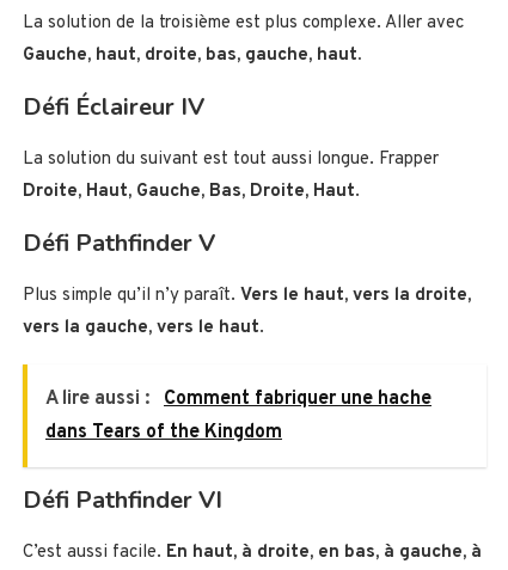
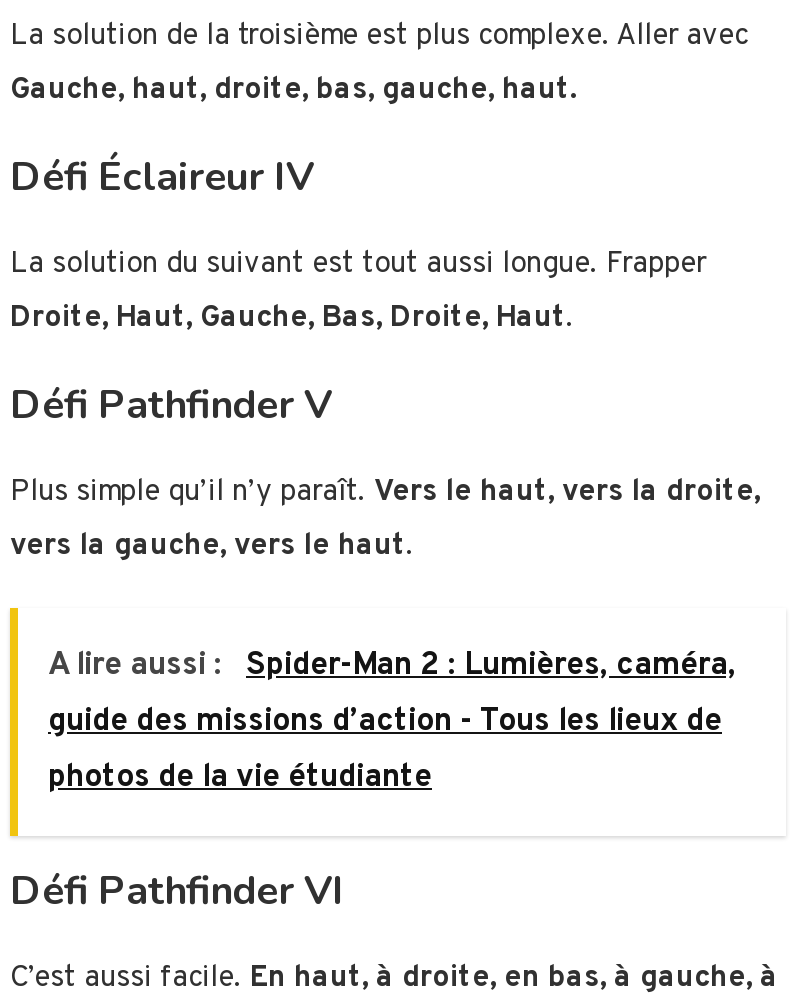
[45,387,432,445] A lire aussi : Comment fabriquer une hache | dans Tears of the Kingdom -> [48,646,736,798] A lire aussi : Spider-Man 2 : Lumières, caméra, | guide des missions d’action - Tous les lieux de | photos de la vie étudiante

